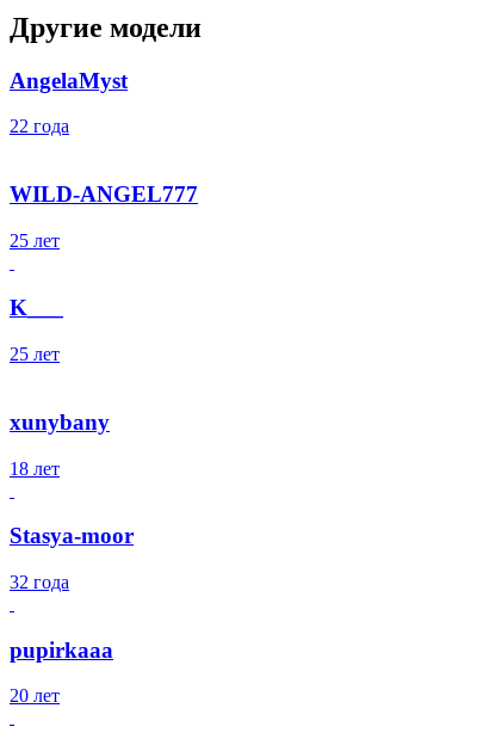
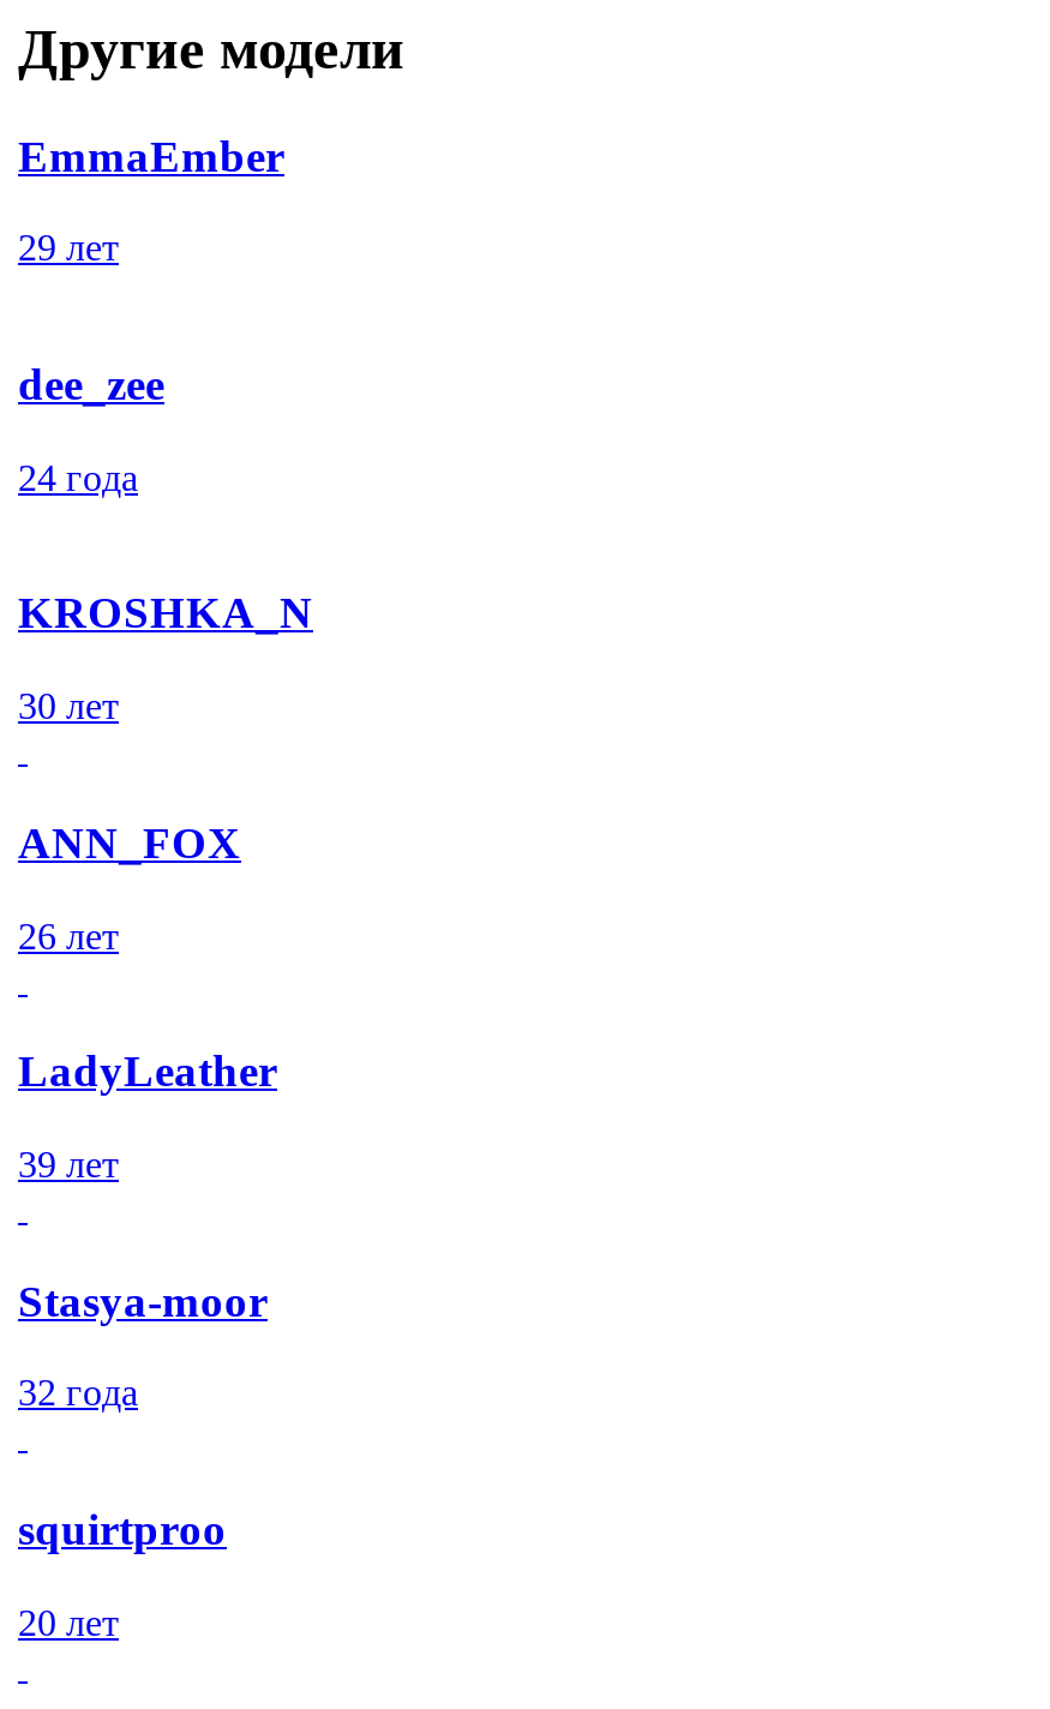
[10,67,198,478] AngelaMyst | 22 года | WILD-ANGEL777 | 25 лет | K___ | 25 лет | xunybany | 18 лет -> [18,130,313,1185] EmmaEmber | 29 лет | dee_zee | 24 года | KROSHKA_N | 30 лет | ANN_FOX | 26 лет | LadyLeather | 39 лет
[10,637,113,662] pupirkaaa -> [18,1504,227,1554] squirtproo

